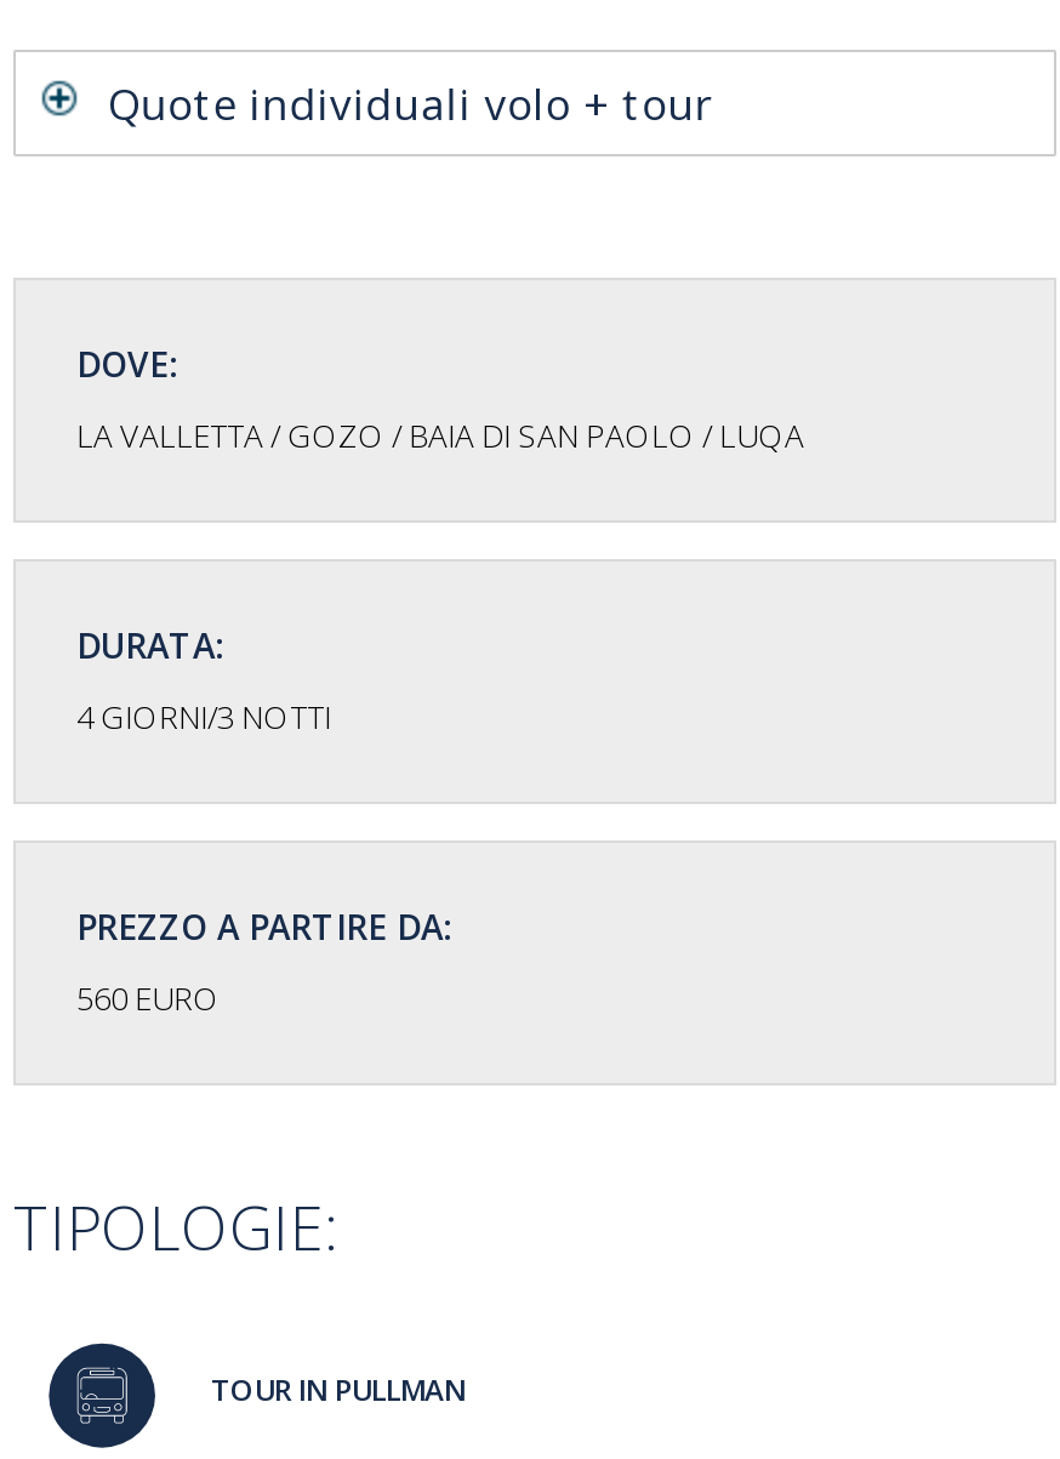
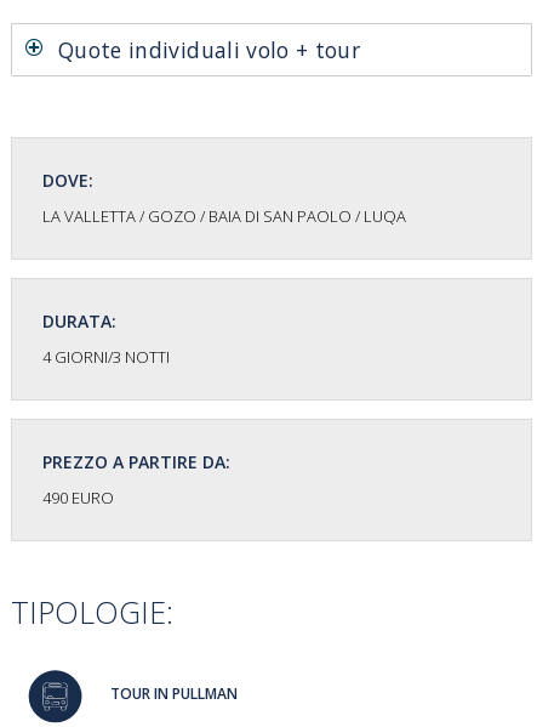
[76,976,220,1019] 560 EURO -> [42,486,114,508] 490 EURO

